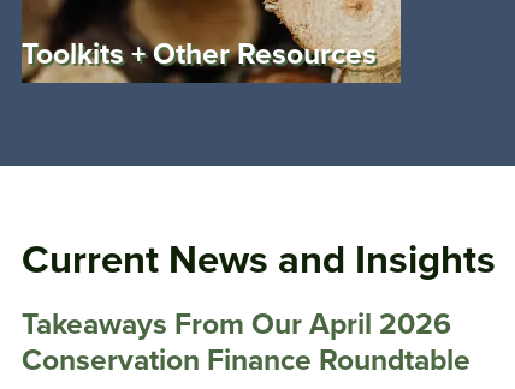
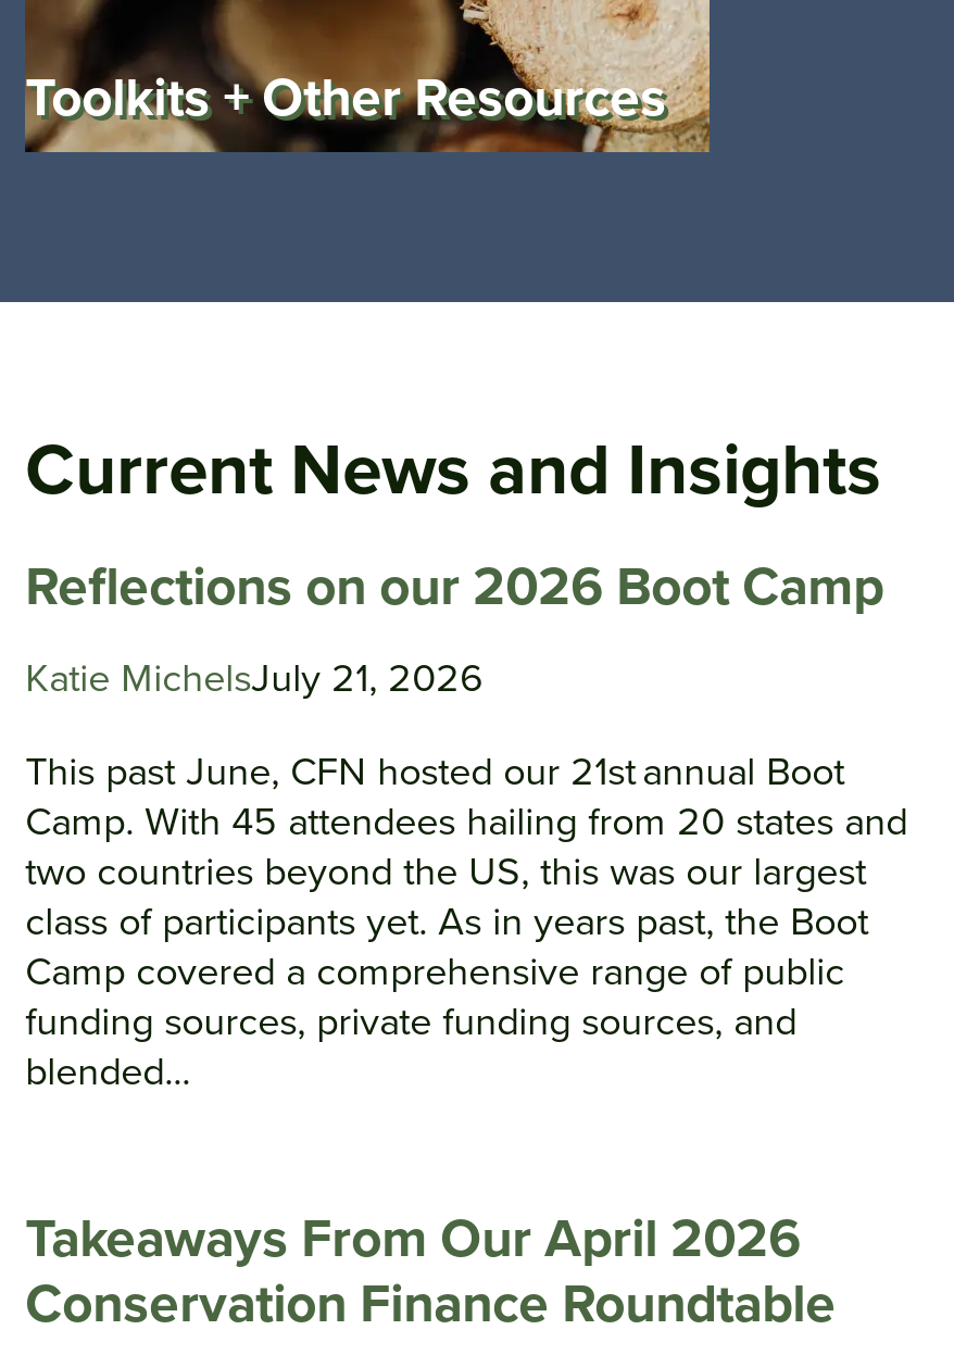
none -> [25,546,907,1099] Reflections on our 2026 Boot Camp | Katie MichelsJuly 21, 2026 | This past June, CFN hosted our 21st annual Boot | Camp. With 45 attendees hailing from 20 states and | two countries beyond the US, this was our largest | class of participants yet. As in years past, the Boot | Camp covered a comprehensive range of public | funding sources, private funding sources, and | blended...

